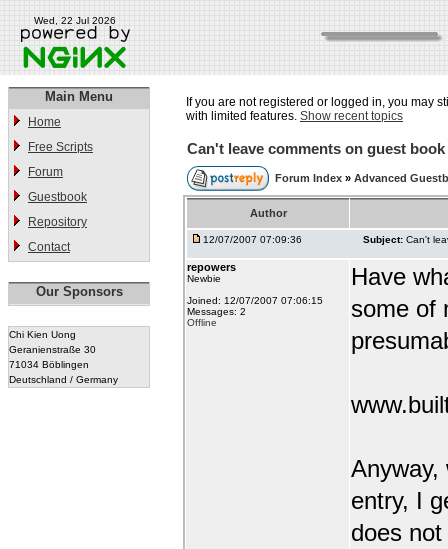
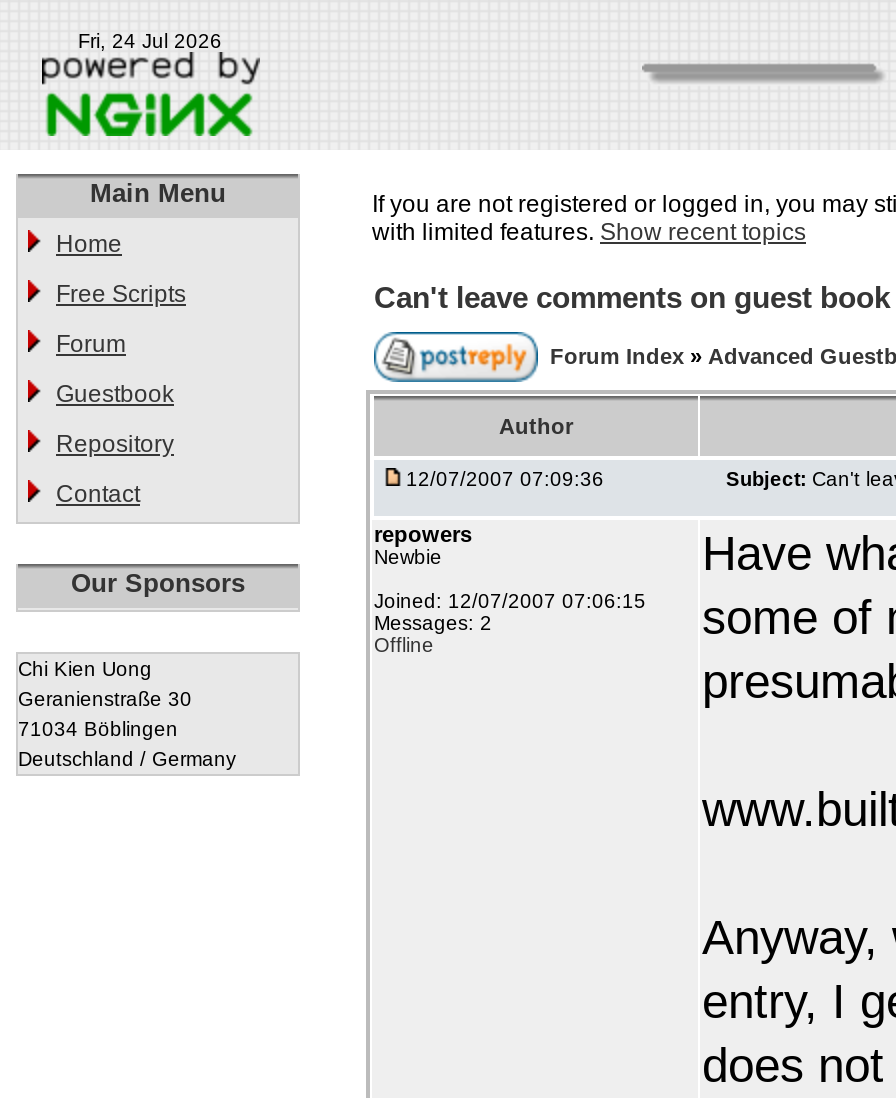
[34,15,116,26] Wed, 22 Jul 2026 -> [78,30,222,52] Fri, 24 Jul 2026

